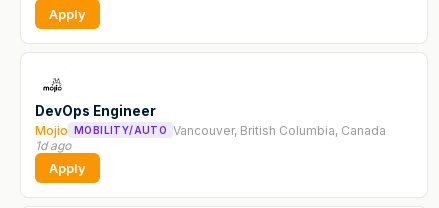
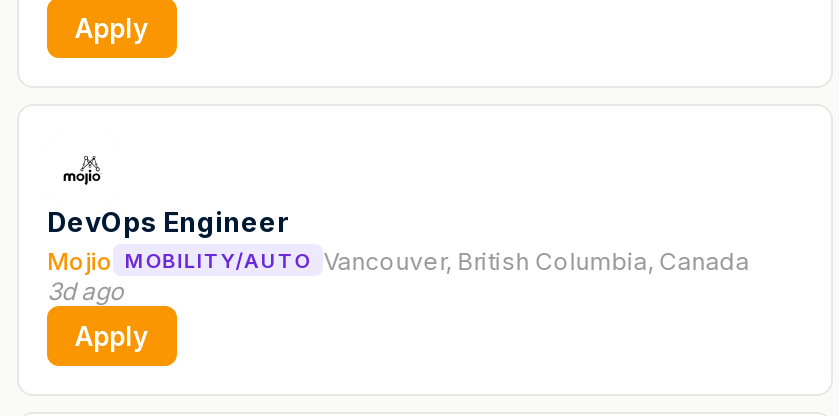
[35,138,71,153] 1d ago -> [47,276,123,306] 3d ago

